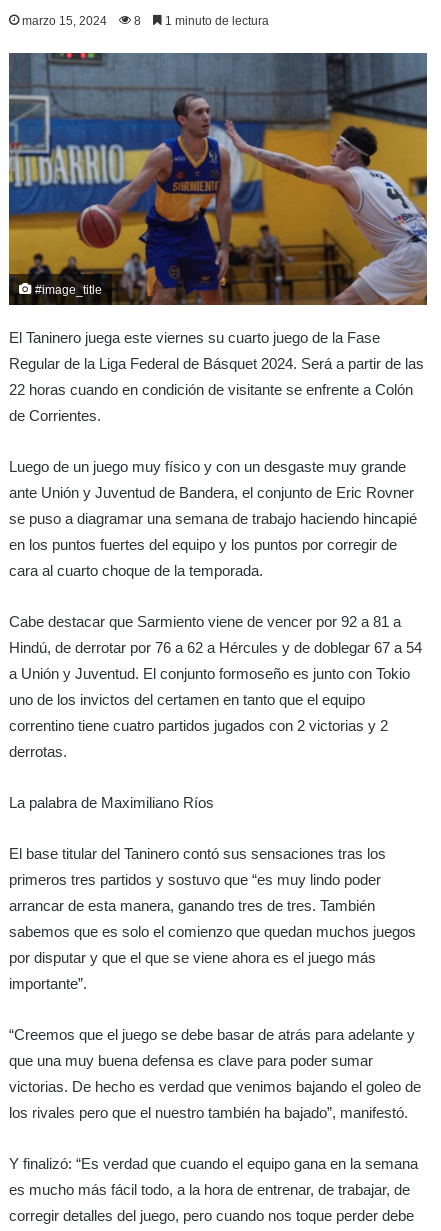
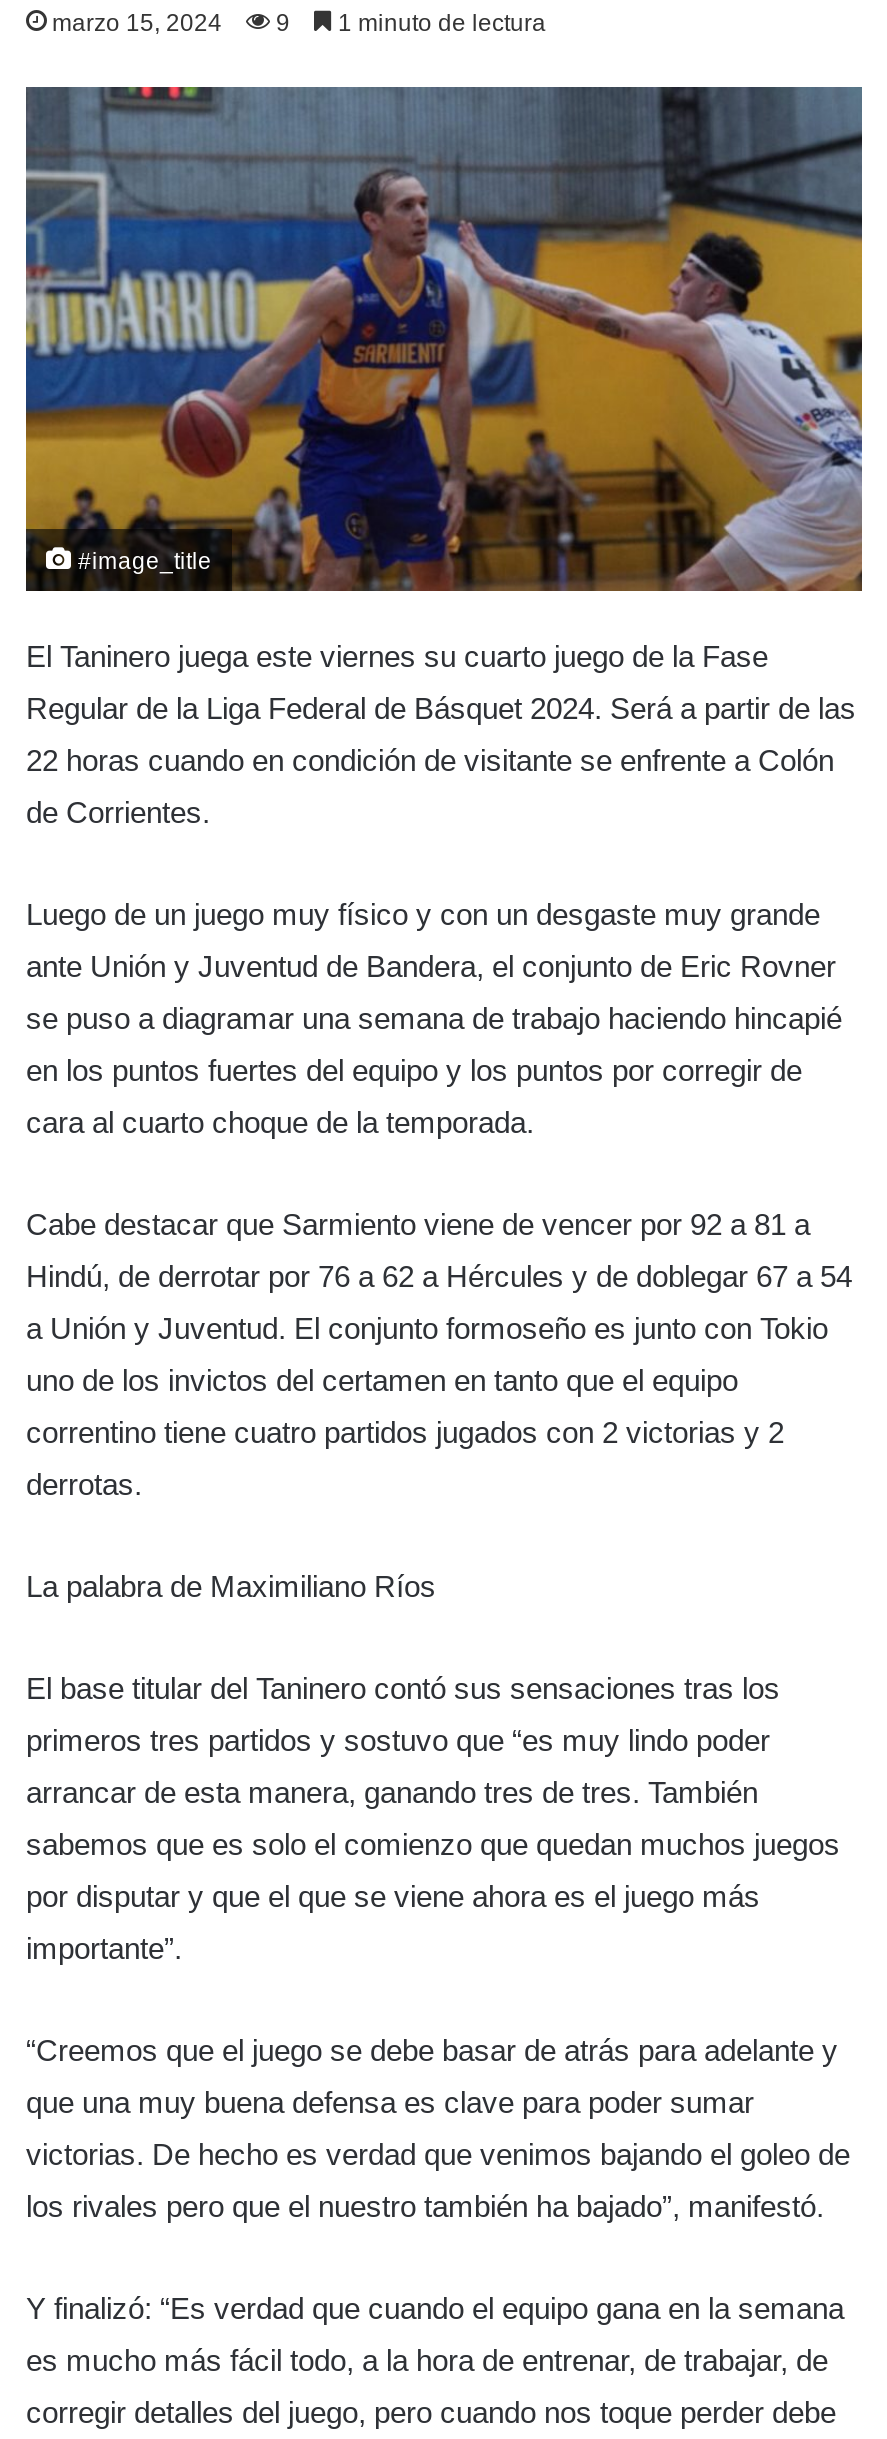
[22,14,269,28] marzo 15, 2024 8 1 minuto de lectura -> [52,9,546,37] marzo 15, 2024 9 1 minuto de lectura

